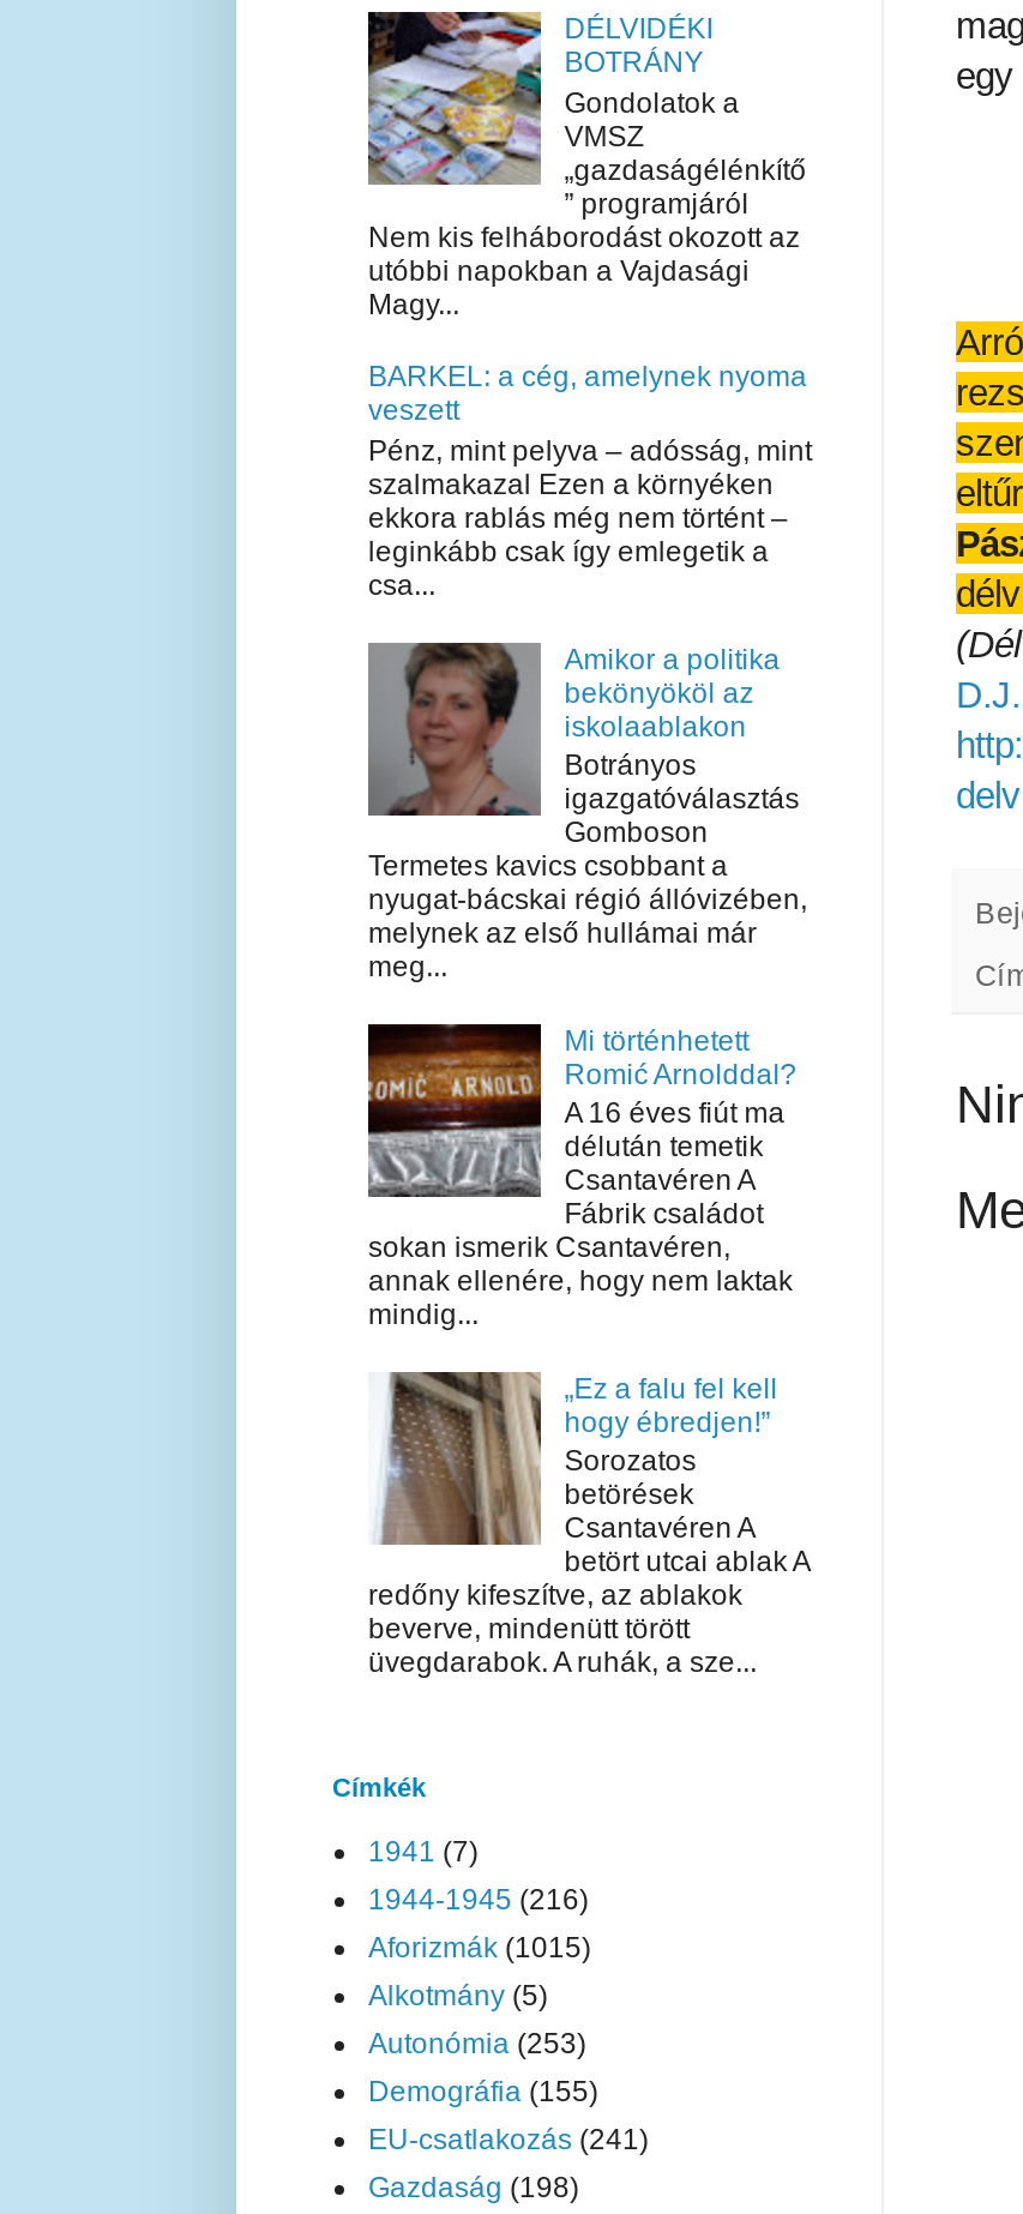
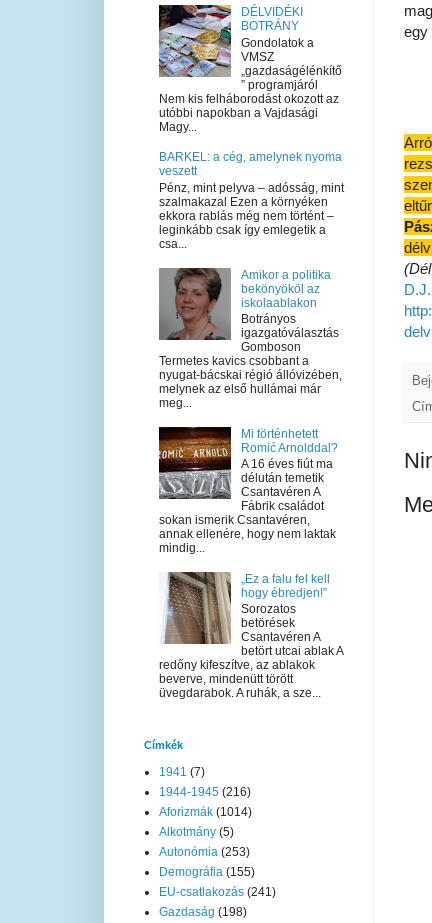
[368,1930,591,1964] Aforizmák (1015) -> [159,805,252,819] Aforizmák (1014)

